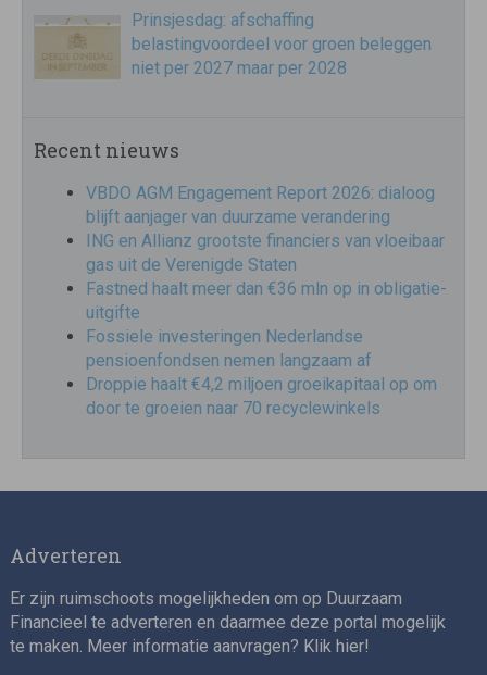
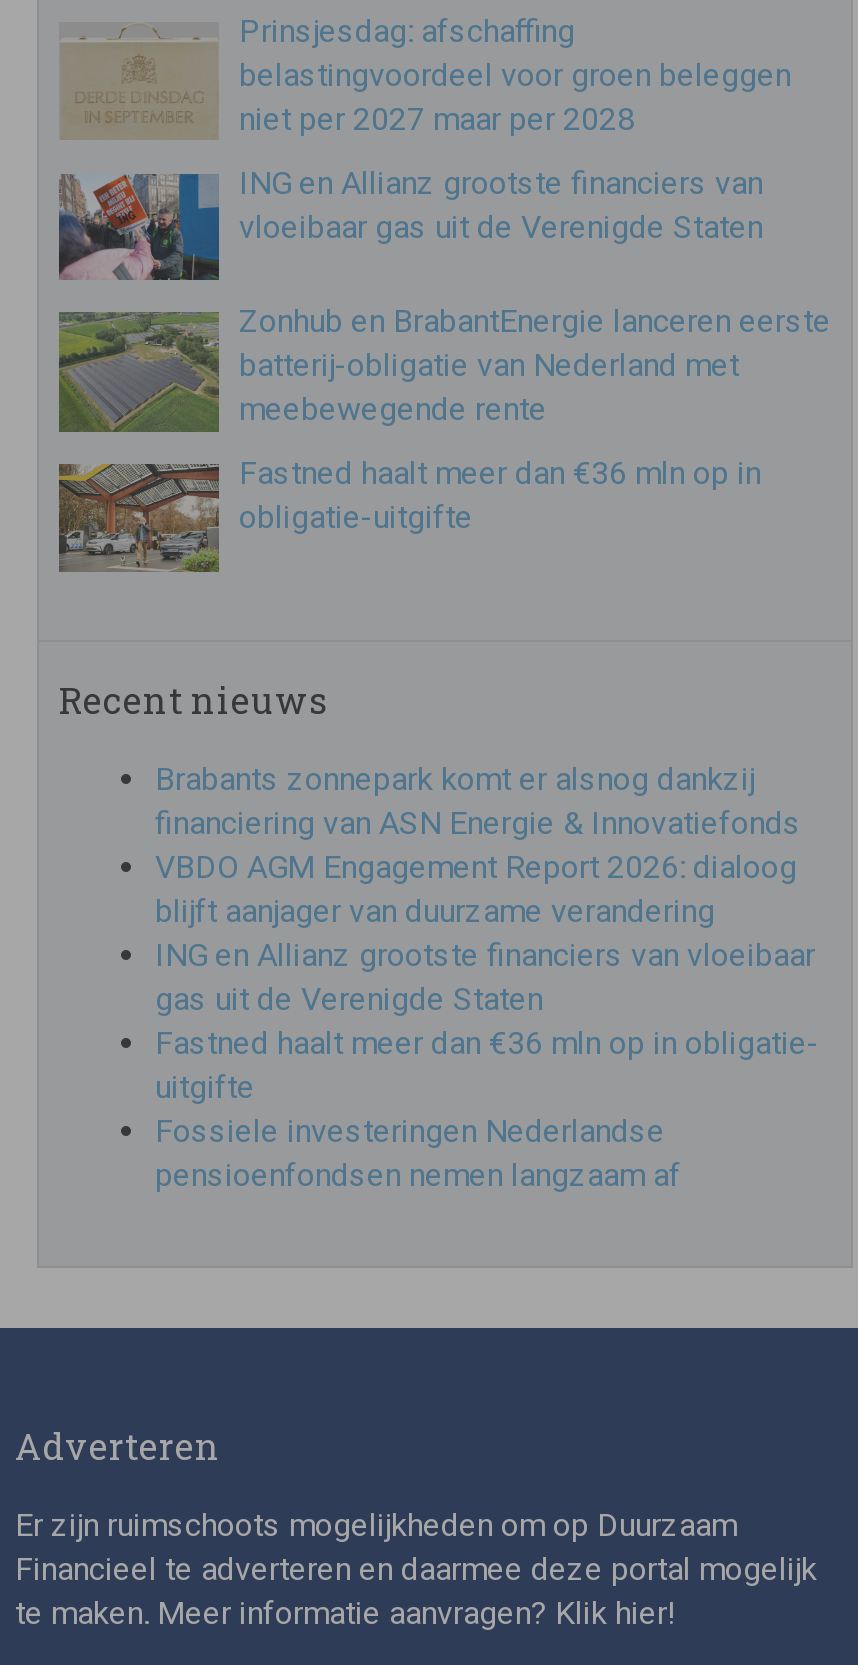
none -> [57,163,831,536] [image] | ING en Allianz grootste financiers van | vloeibaar gas uit de Verenigde Staten | Zonhub en BrabantEnergie lanceren eerste | batterij-obligatie van Nederland met | meebewegende rente | Fastned haalt meer dan €36 mln op in | obligatie-uitgifte
none -> [57,310,211,434] [image]
none -> [57,462,219,572] [image]
none -> [155,761,801,843] Brabants zonnepark komt er alsnog dankzij | financiering van ASN Energie & Innovatiefonds
moved [86,182,447,370] -> [155,849,819,1195]: VBDO AGM Engagement Report 2026: dialoog | blijft aanjager van duurzame verandering | ING en Allianz grootste financiers van vloeibaar | gas uit de Verenigde Staten | Fastned haalt meer dan €36 mln op in obligatie- | uitgifte | Fossiele investeringen Nederlandse | pensioenfondsen nemen langzaam af
[86,374,437,418] Droppie haalt €4,2 miljoen groeikapitaal op om | door te groeien naar 70 recyclewinkels -> none

